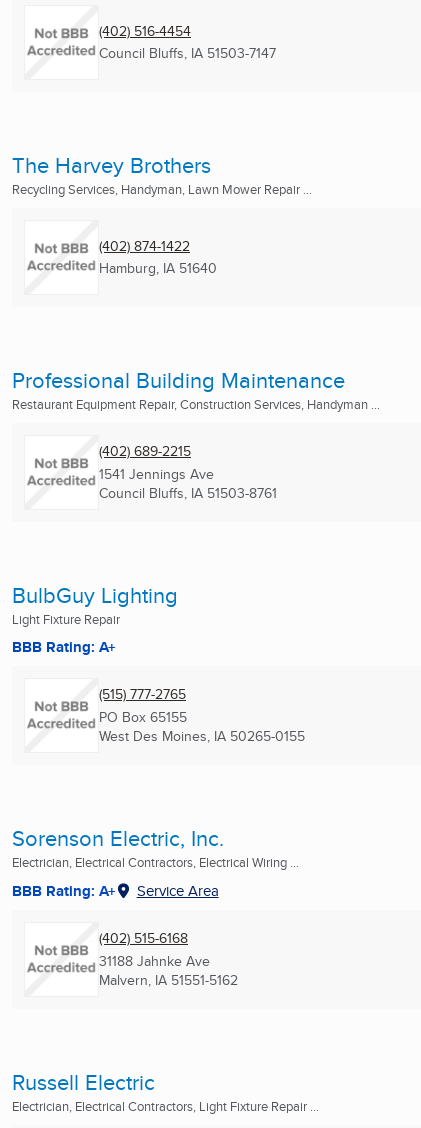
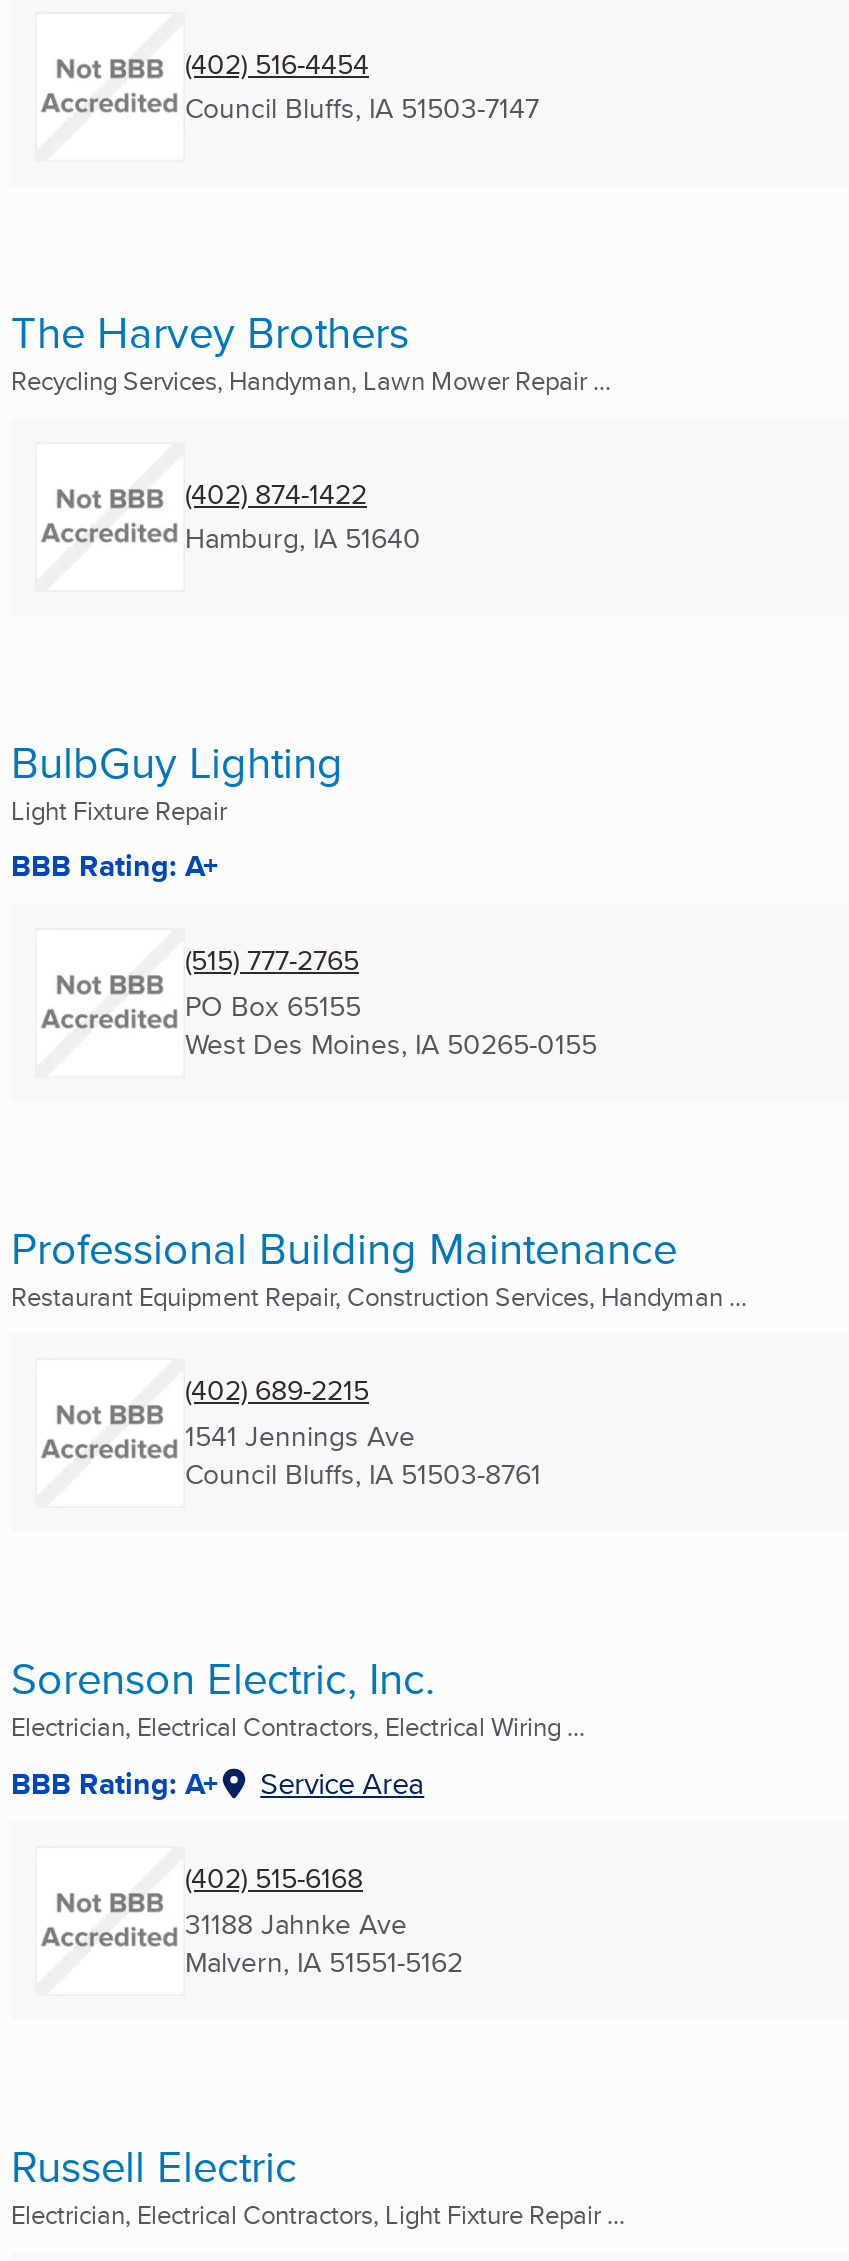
moved [12,364,380,503] -> [11,1217,747,1493]: Professional Building Maintenance | Restaurant Equipment Repair, Construction Services, Handyman ... | (402) 689-2215 | 1541 Jennings Ave | Council Bluffs, IA 51503-8761
moved [12,579,305,746] -> [11,731,597,1063]: BulbGuy Lighting | Light Fixture Repair | BBB Rating: A+ | (515) 777-2765 | PO Box 65155 | West Des Moines, IA 50265-0155

